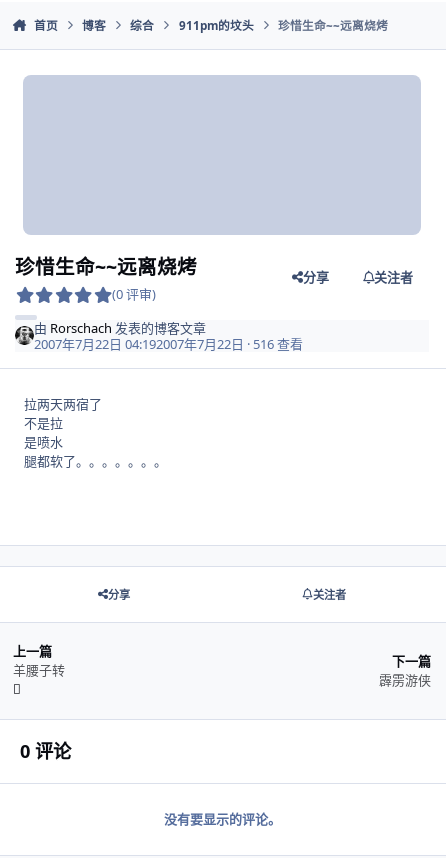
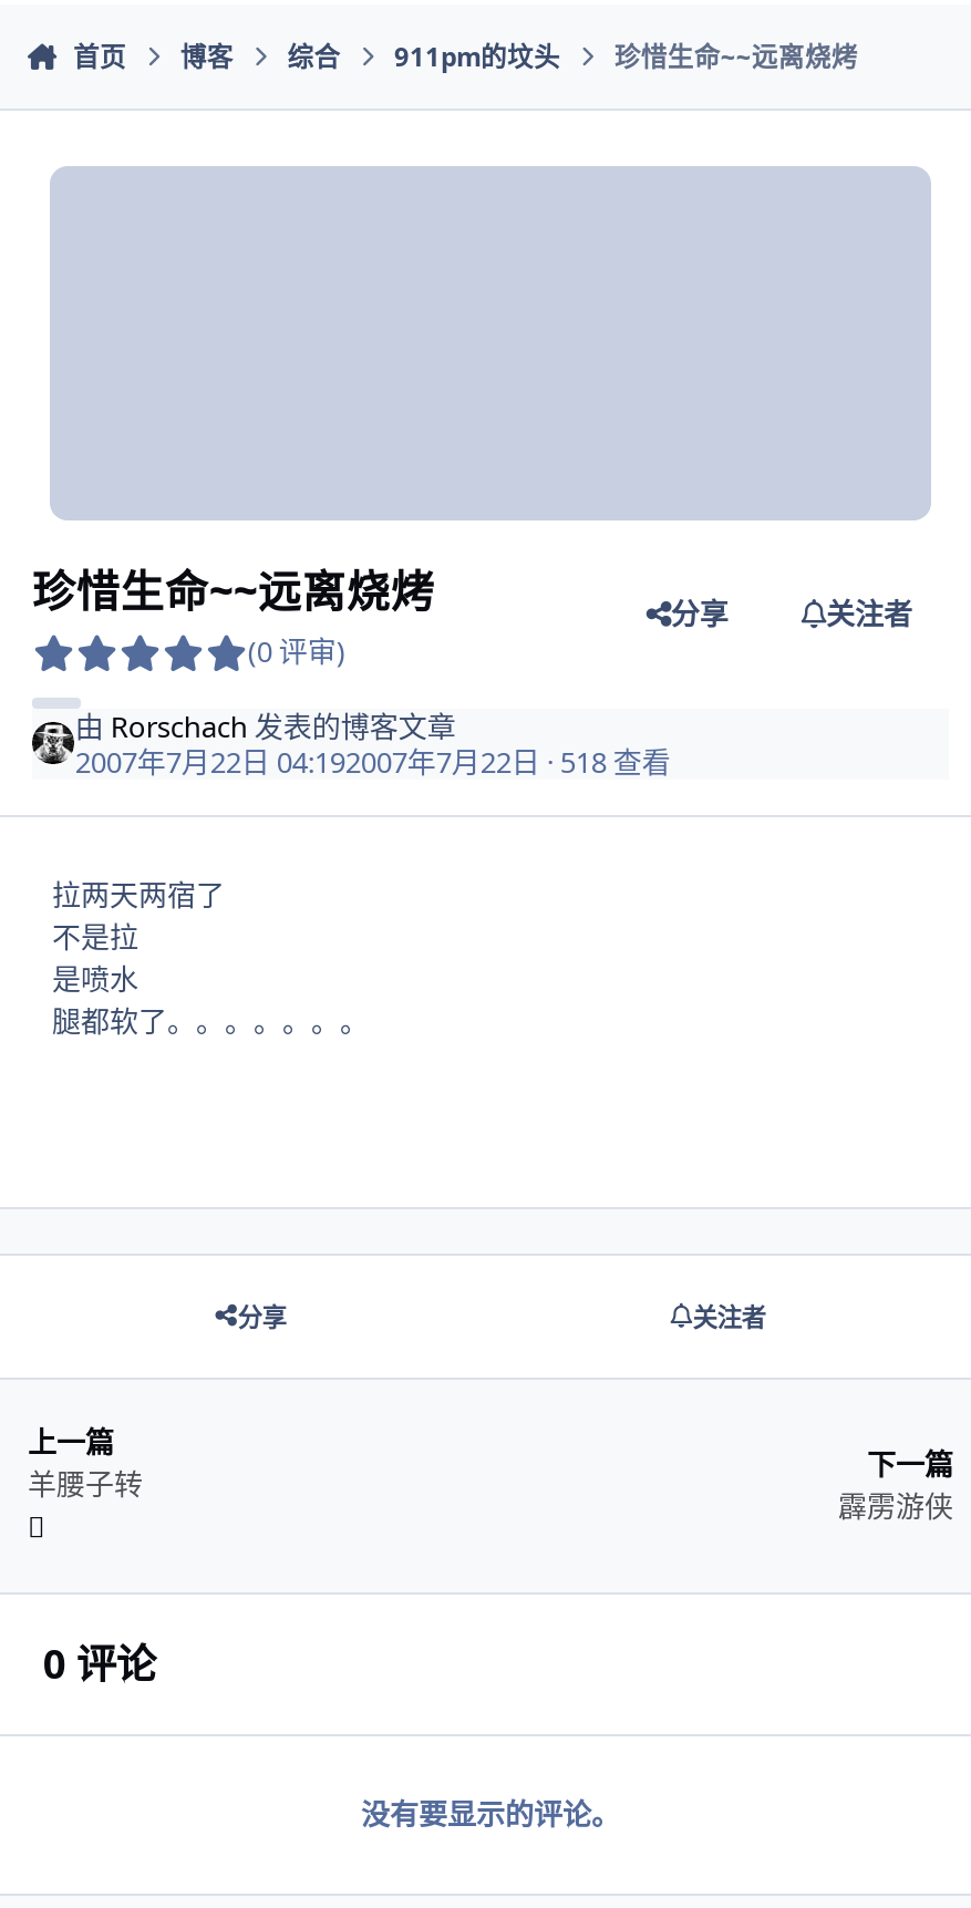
[34,334,303,352] 2007年7月22日 04:192007年7月22日· 516 查看 -> [75,741,671,781] 2007年7月22日 04:192007年7月22日· 518 查看

